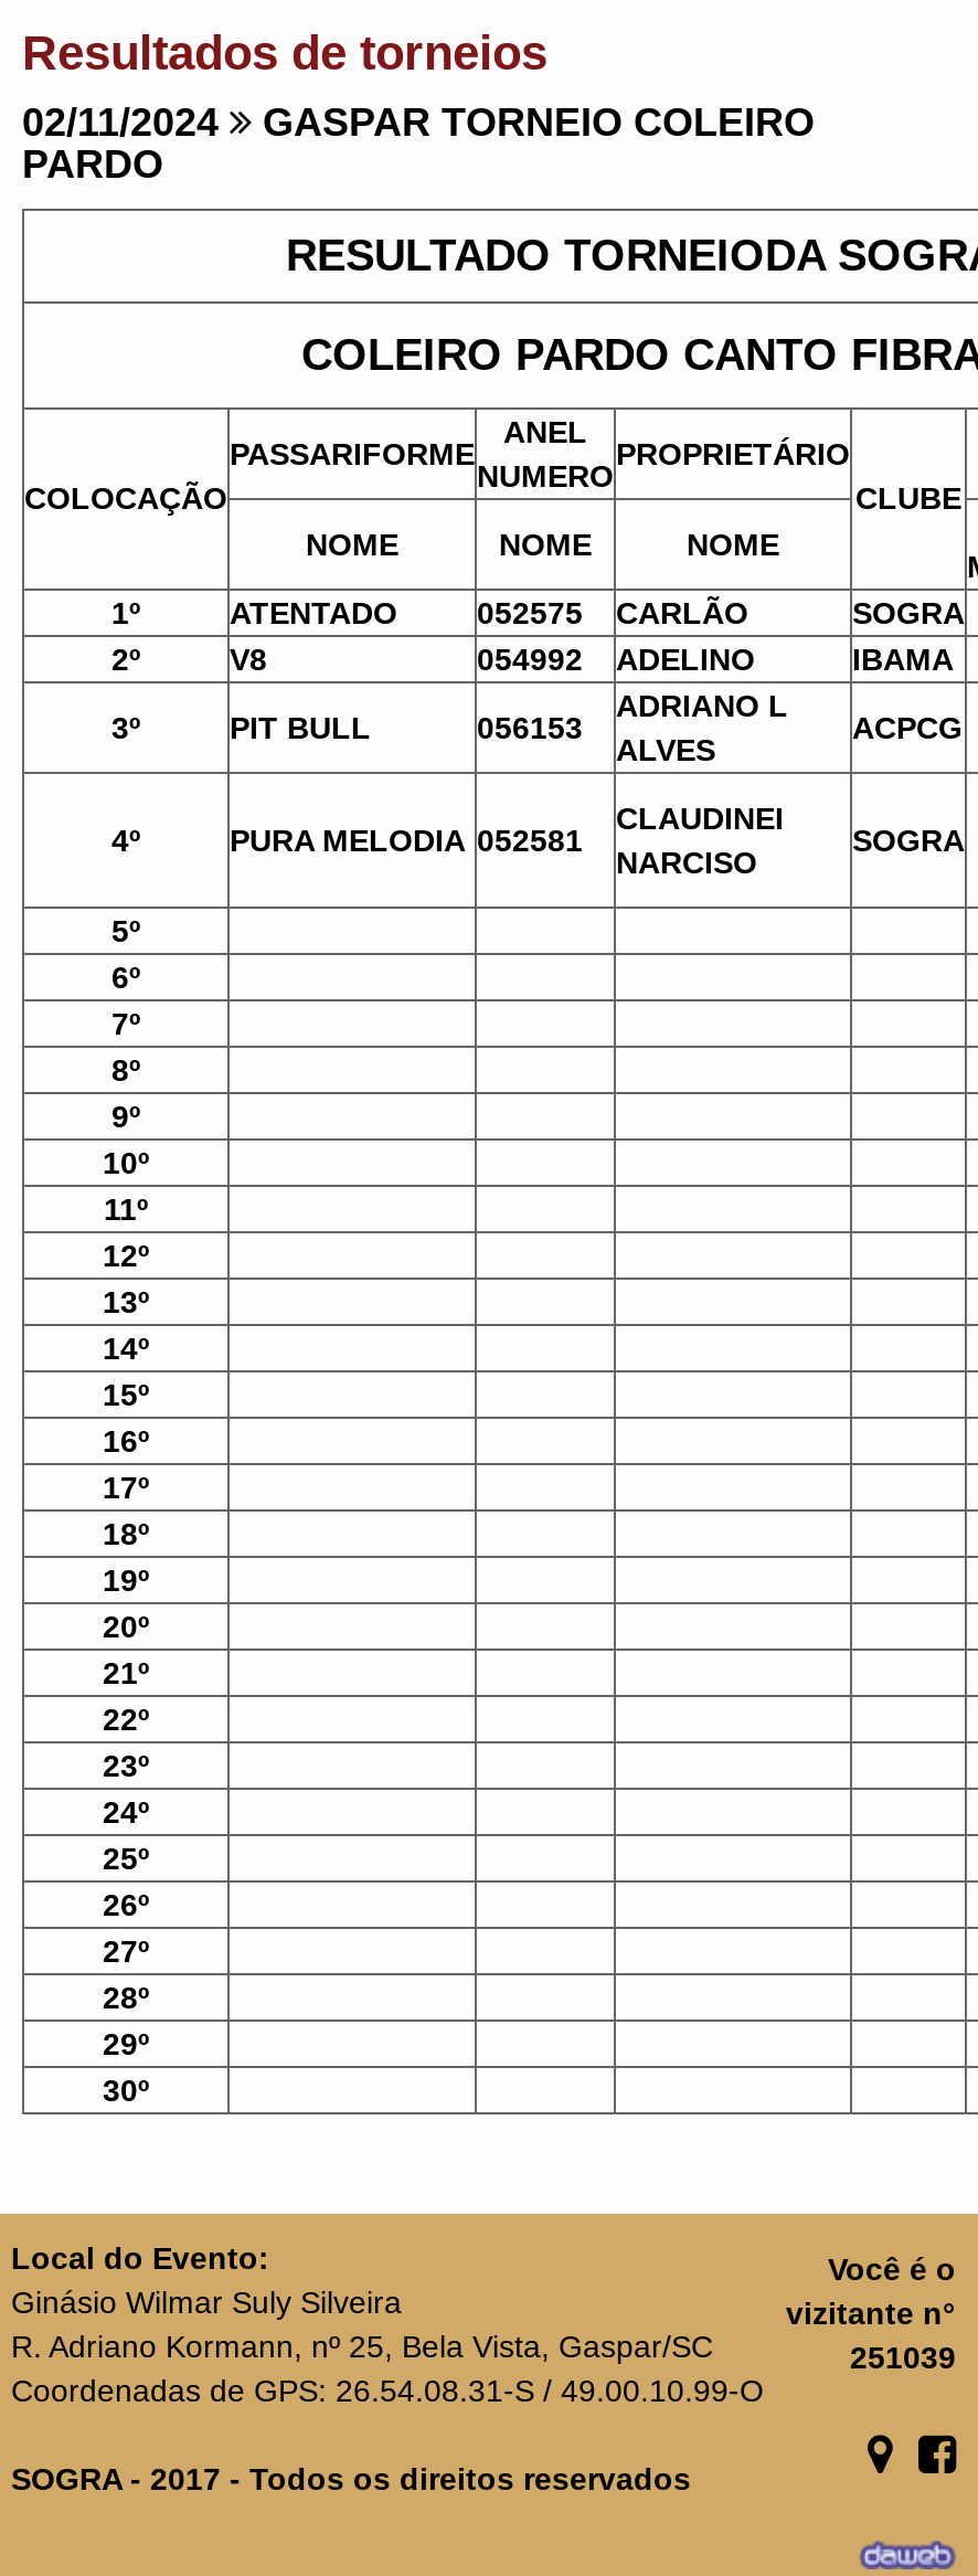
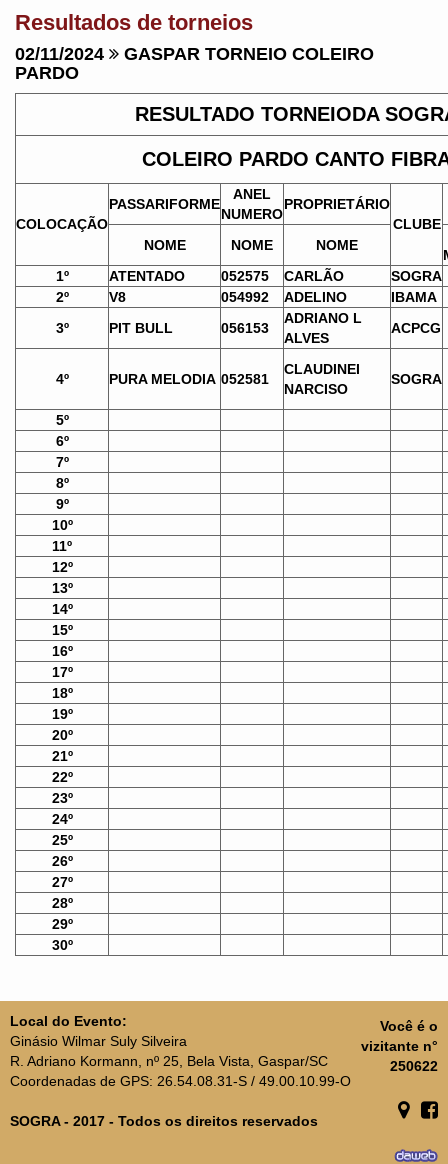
[850,2340,956,2375] 251039 -> [390,1058,438,1074] 250622

